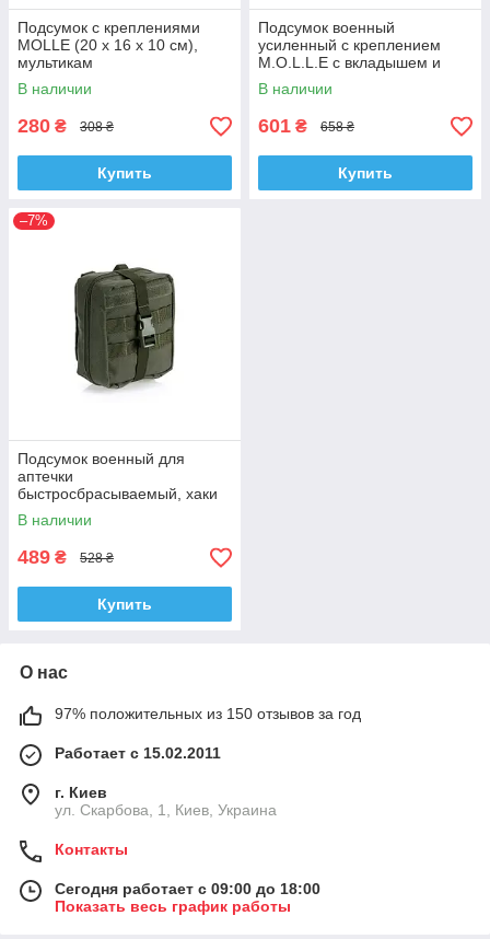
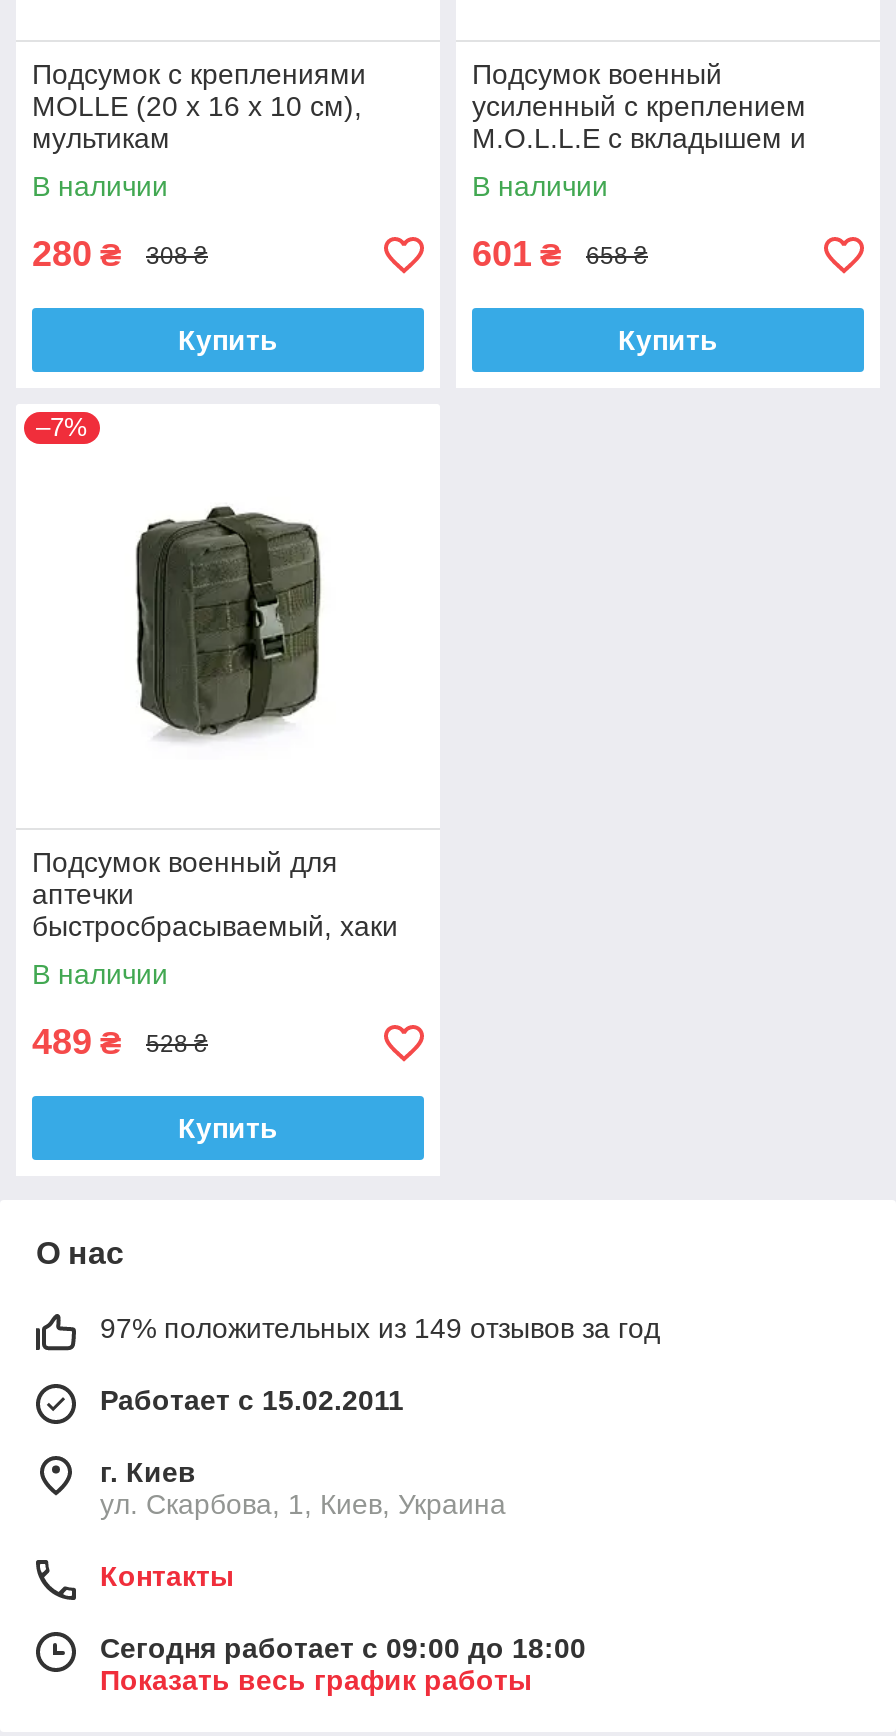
[55,705,361,723] 97% положительных из 150 отзывов за год -> [100,1313,660,1345] 97% положительных из 149 отзывов за год

